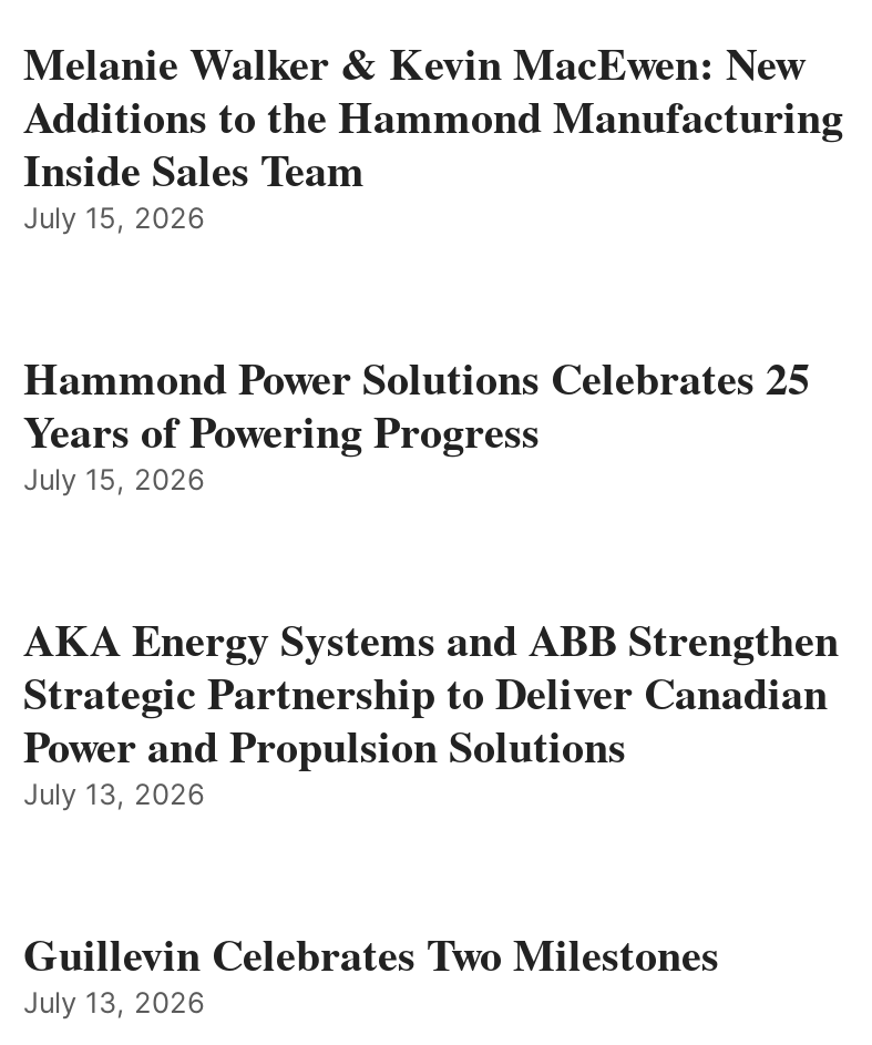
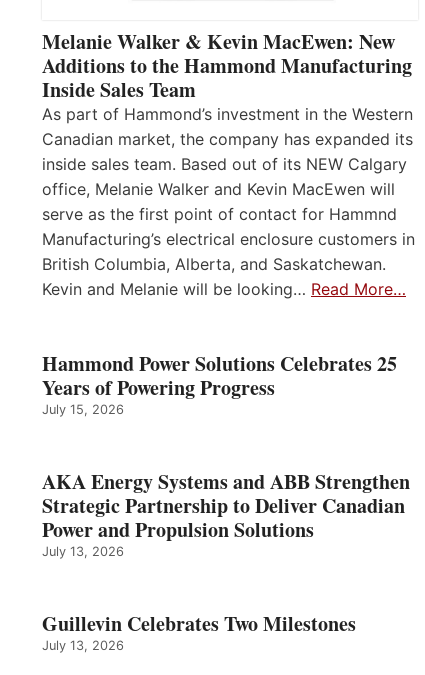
[23,203,205,236] July 15, 2026 -> [42,104,415,299] As part of Hammond’s investment in the Western | Canadian market, the company has expanded its | inside sales team. Based out of its NEW Calgary | office, Melanie Walker and Kevin MacEwen will | serve as the first point of contact for Hammnd | Manufacturing’s electrical enclosure customers in | British Columbia, Alberta, and Saskatchewan. | Kevin and Melanie will be looking… Read More…

